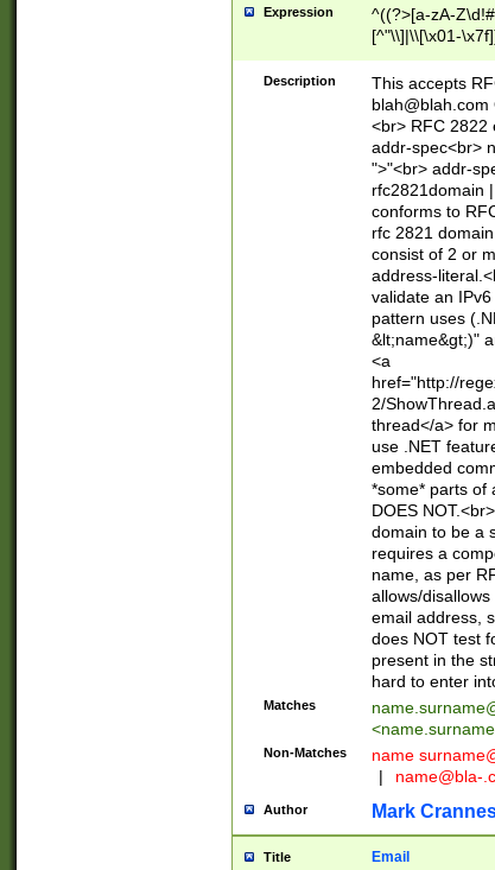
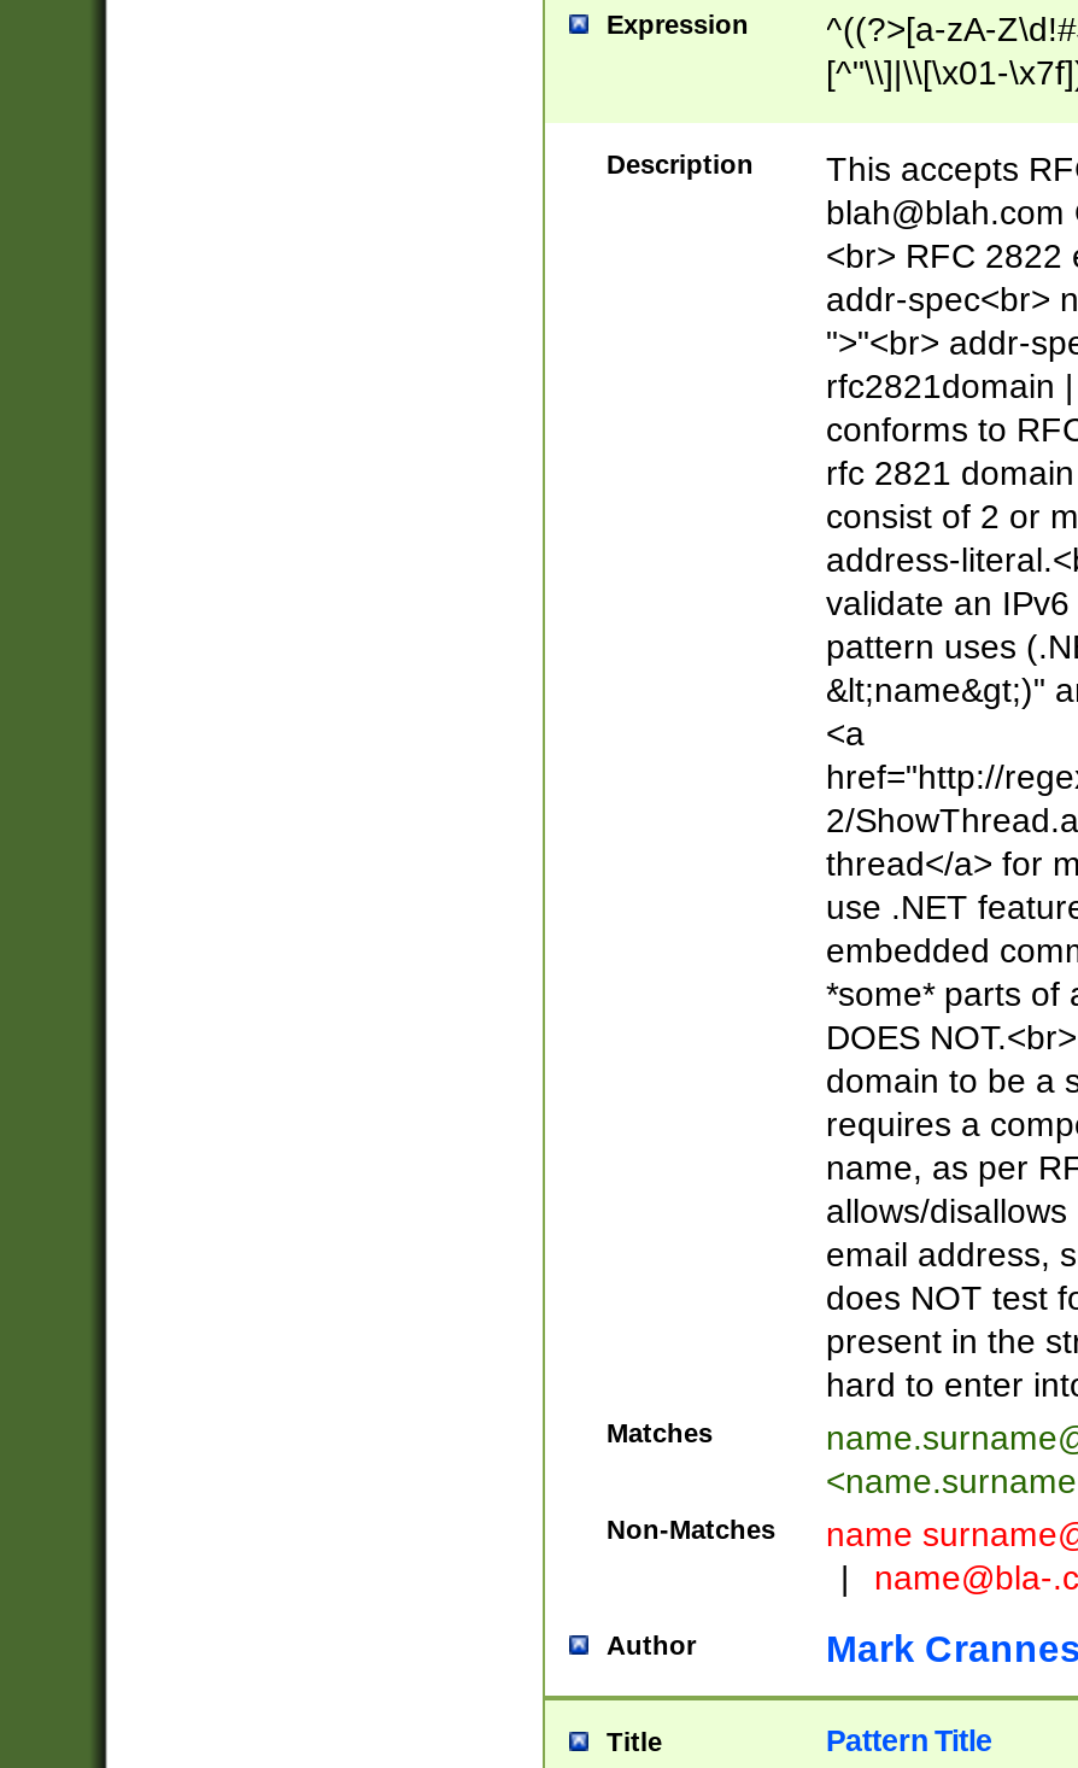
[371,849,409,865] Email -> [826,1725,992,1759] Pattern Title

